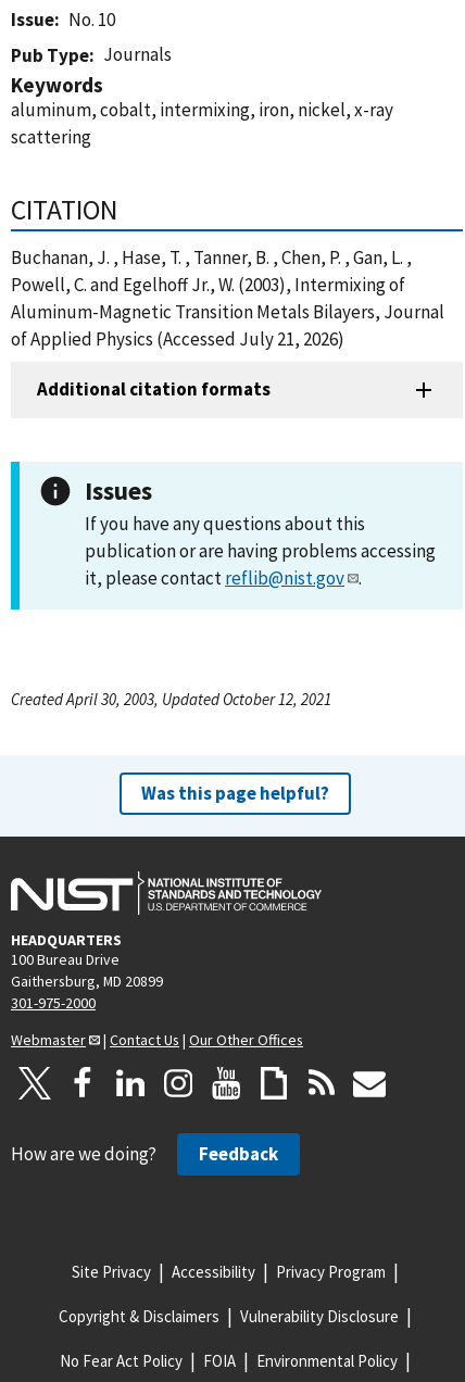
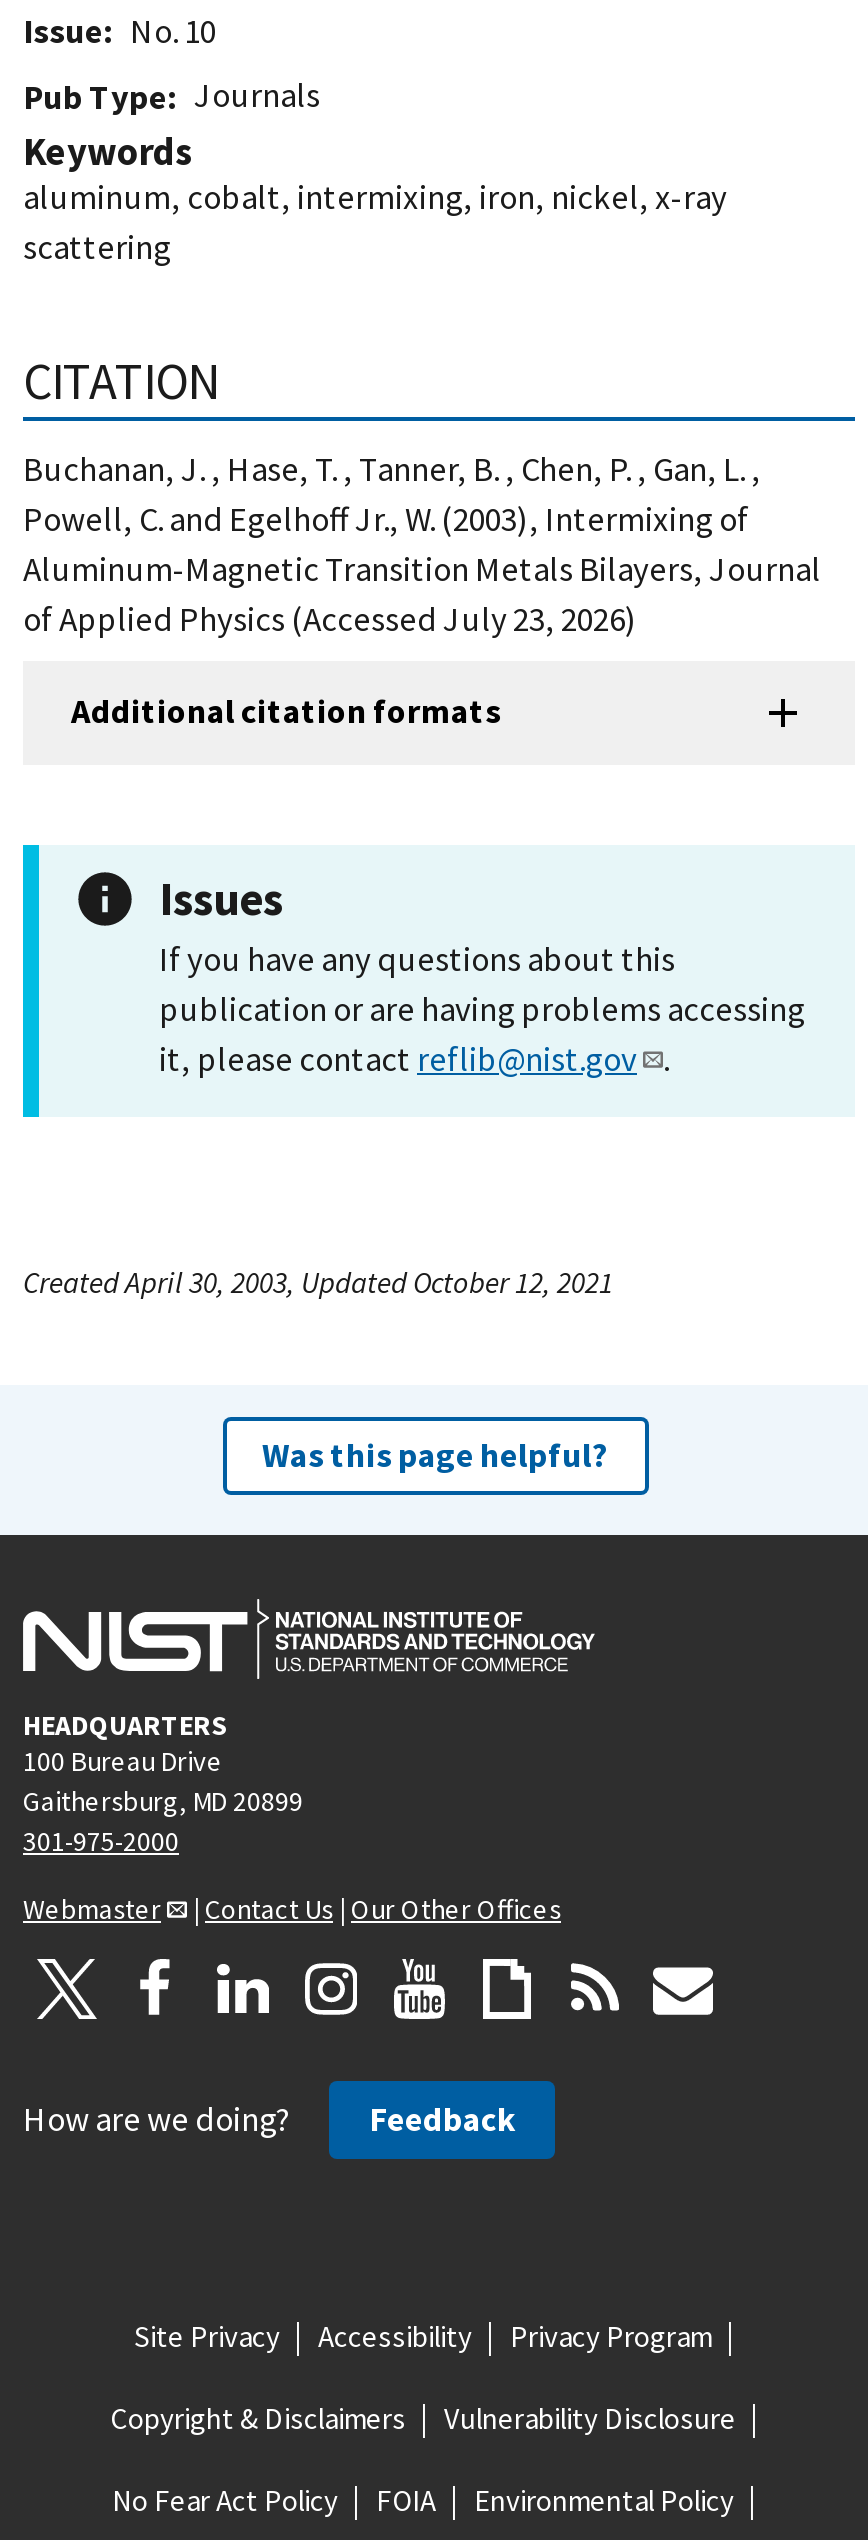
[11,327,344,351] of Applied Physics (Accessed July 21, 2026) -> [23,597,637,641] of Applied Physics (Accessed July 23, 2026)

